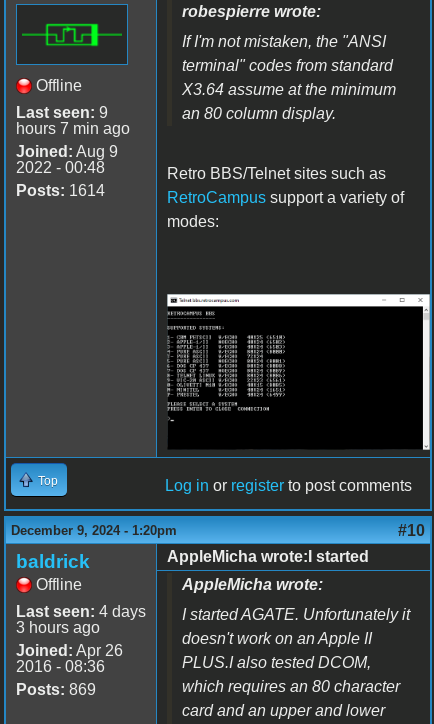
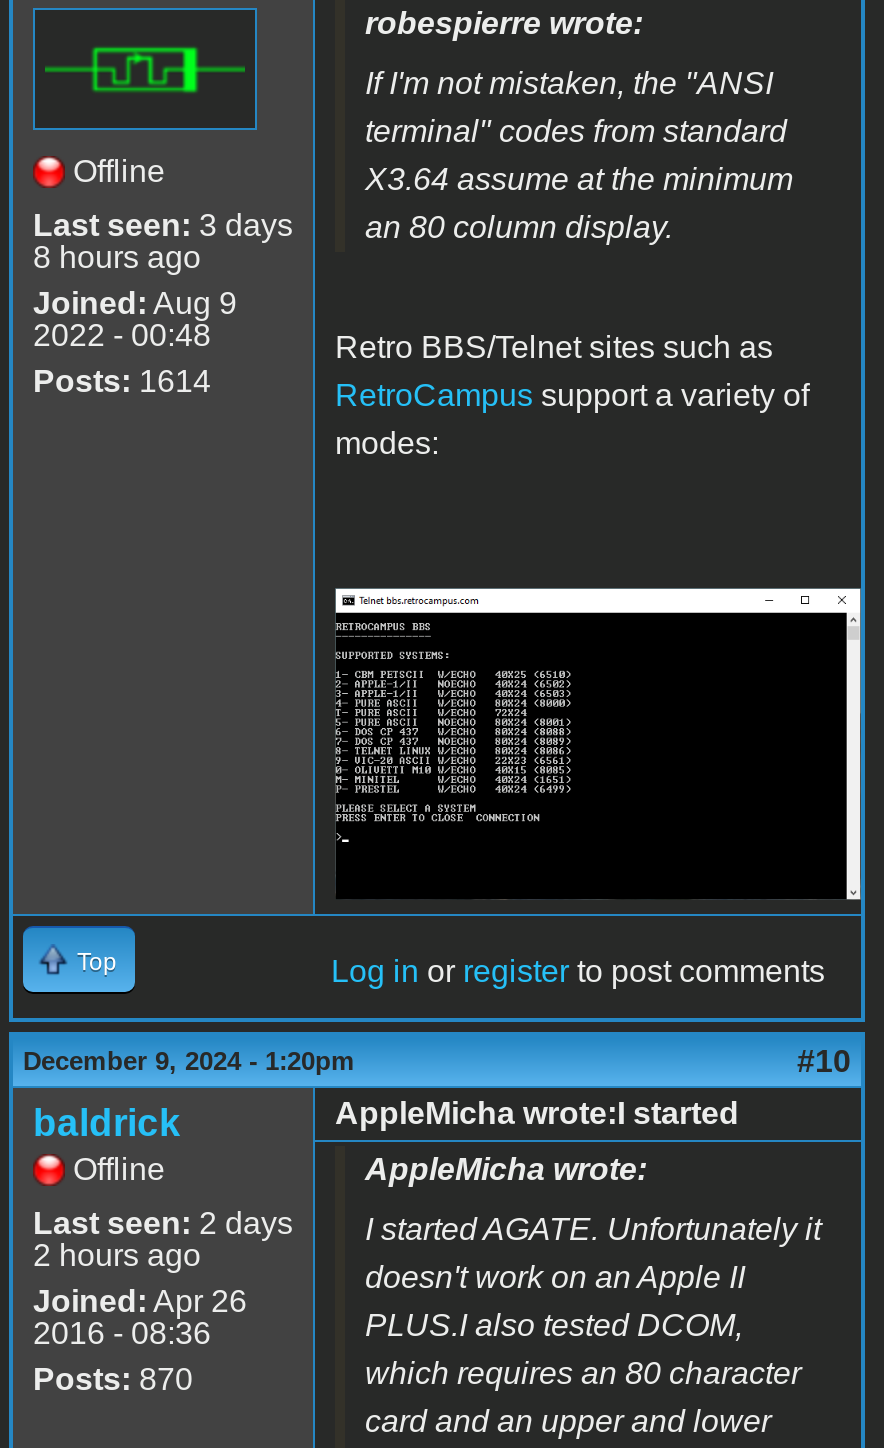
[16,104,130,137] Last seen: 9 | hours 7 min ago -> [33,208,293,274] Last seen: 3 days | 8 hours ago
[16,603,146,620] Last seen: 4 days -> [33,1207,293,1241] Last seen: 2 days
[16,619,100,636] 3 hours ago -> [33,1239,201,1273] 2 hours ago
[16,681,96,698] Posts: 869 -> [33,1363,193,1397] Posts: 870

